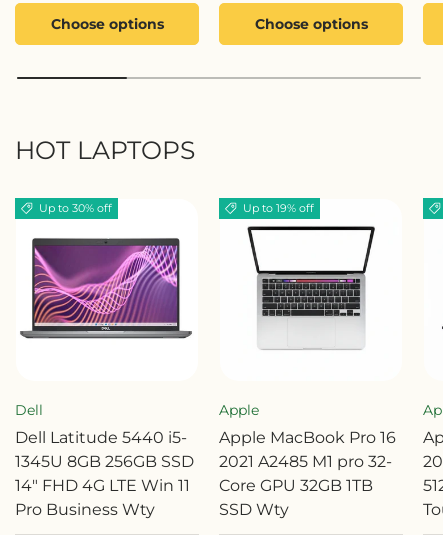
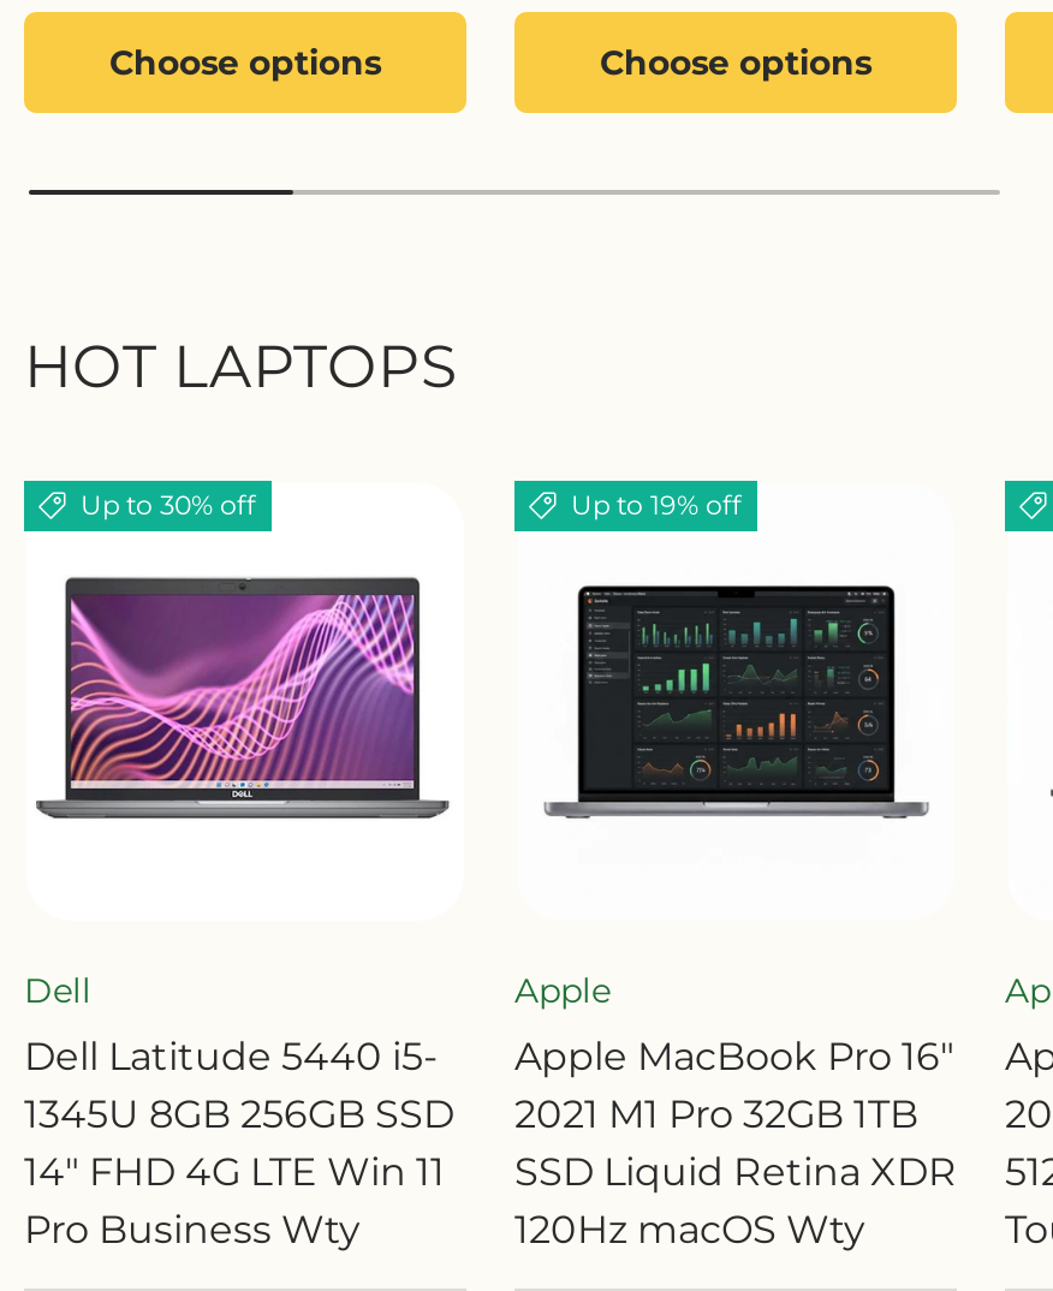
[232,225,391,338] [image] -> [543,548,930,820] [image]
[219,428,396,519] Apple MacBook Pro 16 | 2021 A2485 M1 pro 32- | Core GPU 32GB 1TB | SSD Wty -> [514,1034,957,1253] Apple MacBook Pro 16" | 2021 M1 Pro 32GB 1TB | SSD Liquid Retina XDR | 120Hz macOS Wty

